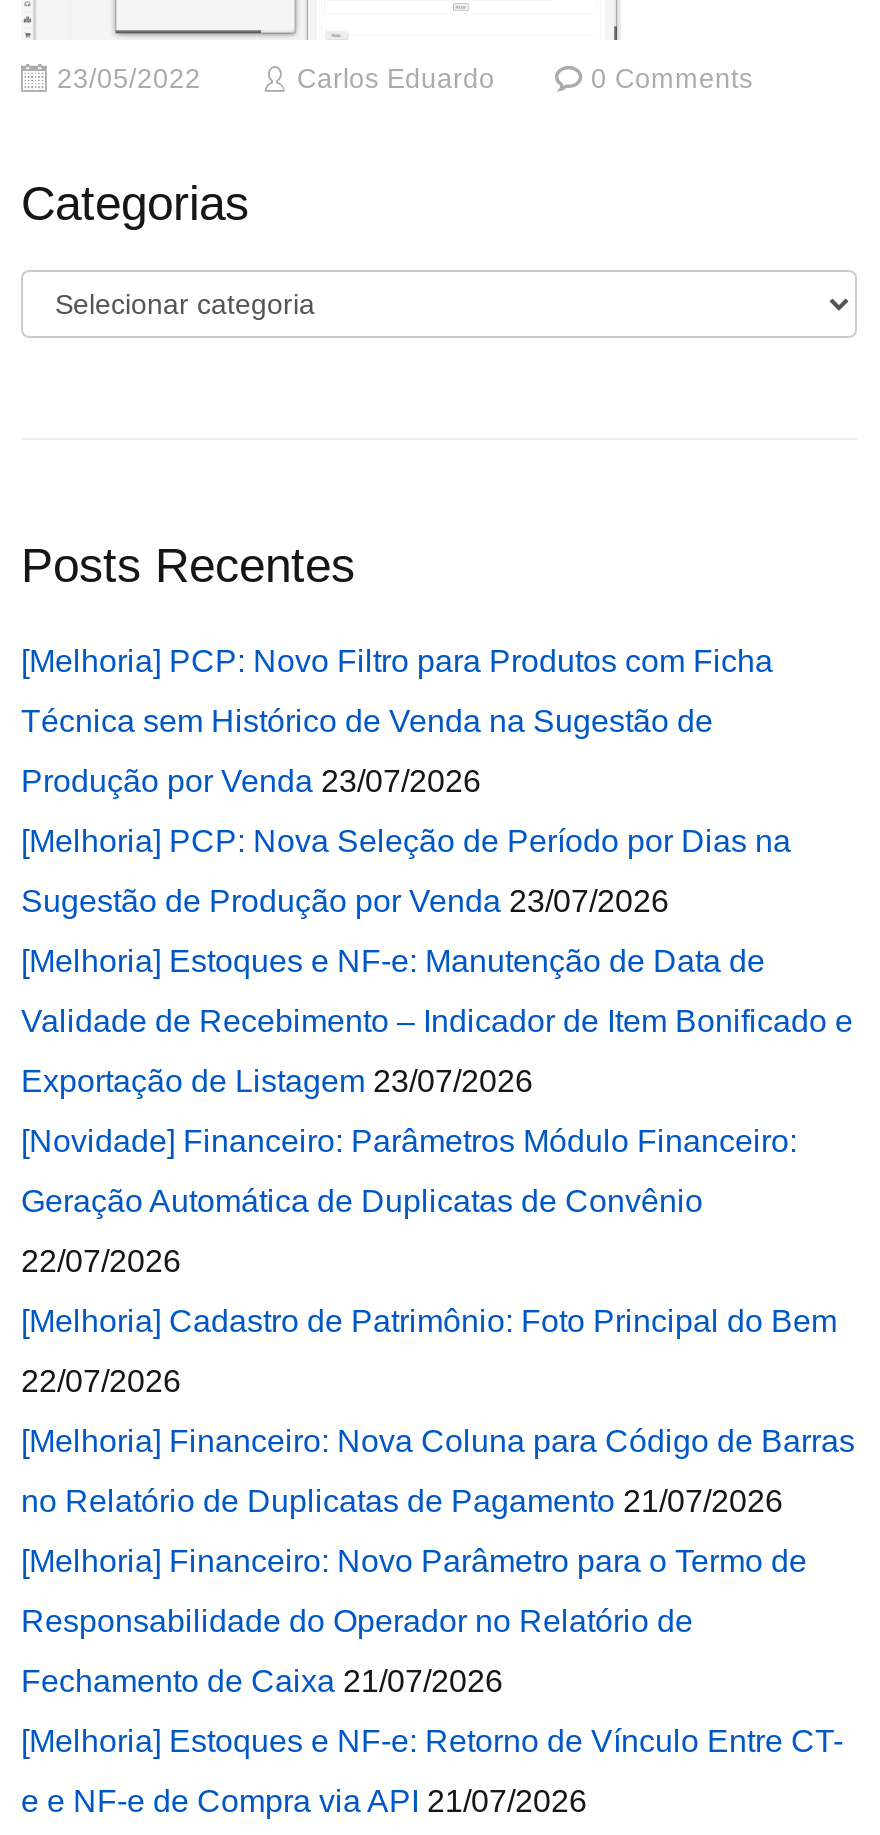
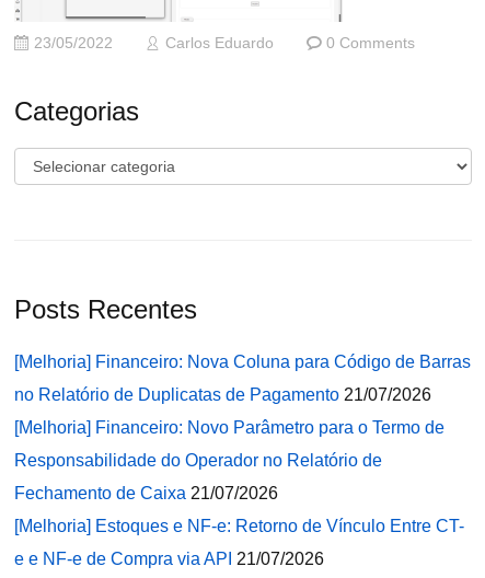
[21,644,853,1398] [Melhoria] PCP: Novo Filtro para Produtos com Ficha | Técnica sem Histórico de Venda na Sugestão de | Produção por Venda 23/07/2026 | [Melhoria] PCP: Nova Seleção de Período por Dias na | Sugestão de Produção por Venda 23/07/2026 | [Melhoria] Estoques e NF-e: Manutenção de Data de | Validade de Recebimento – Indicador de Item Bonificado e | Exportação de Listagem 23/07/2026 | [Novidade] Financeiro: Parâmetros Módulo Financeiro: | Geração Automática de Duplicatas de Convênio | 22/07/2026 | [Melhoria] Cadastro de Patrimônio: Foto Principal do Bem | 22/07/2026 -> none

